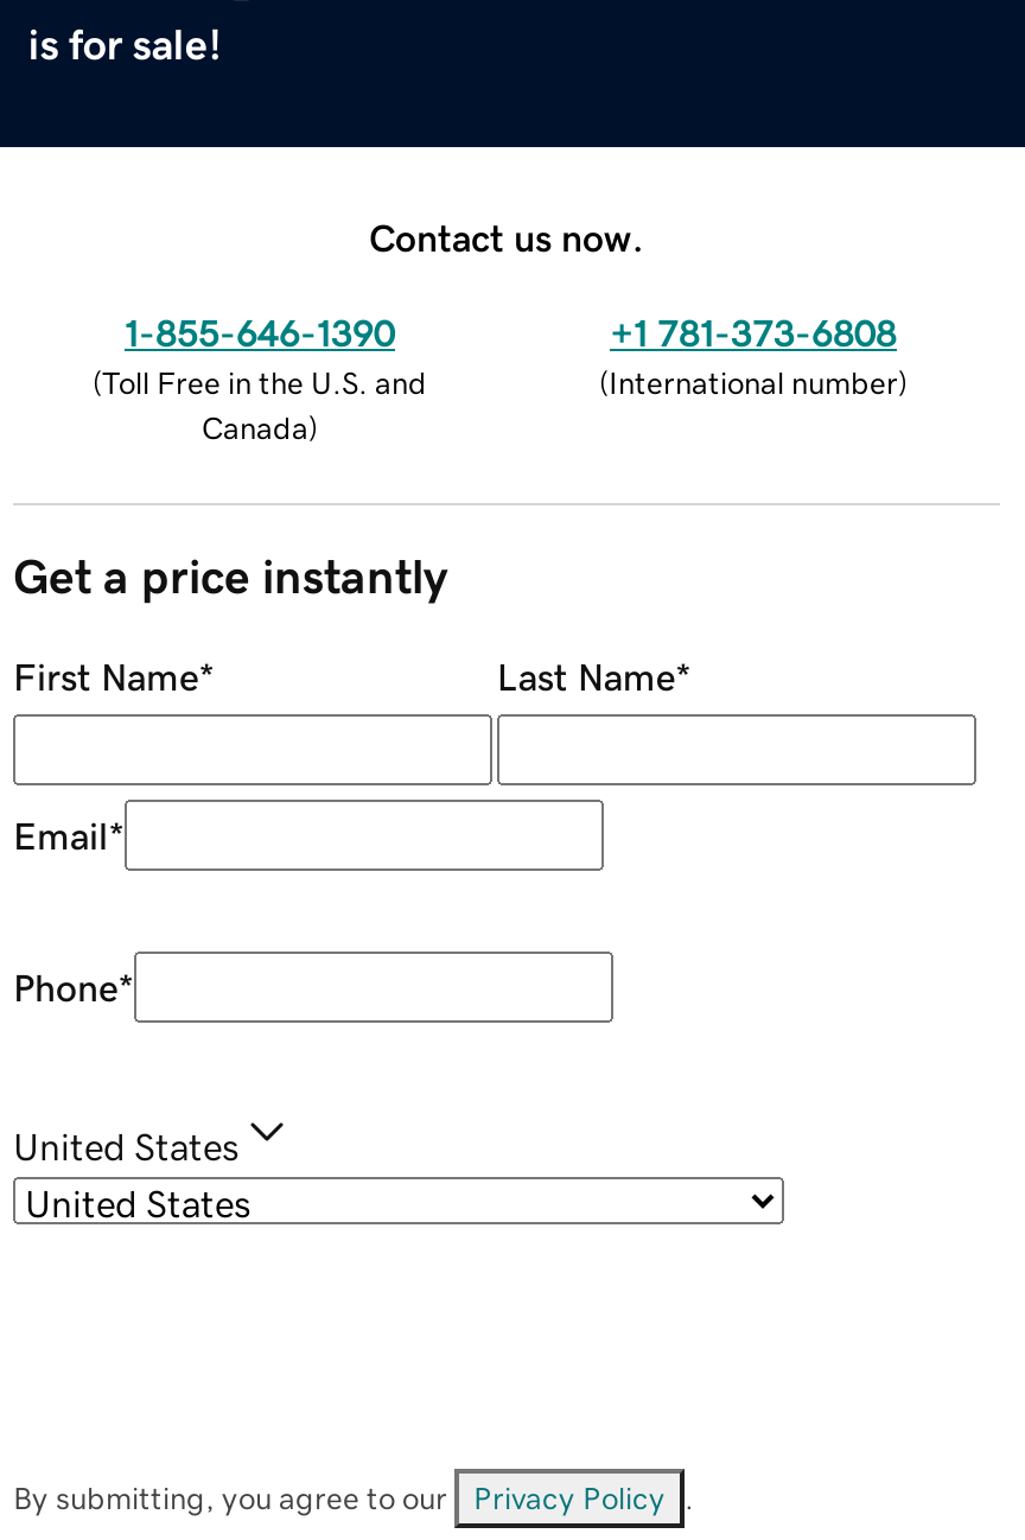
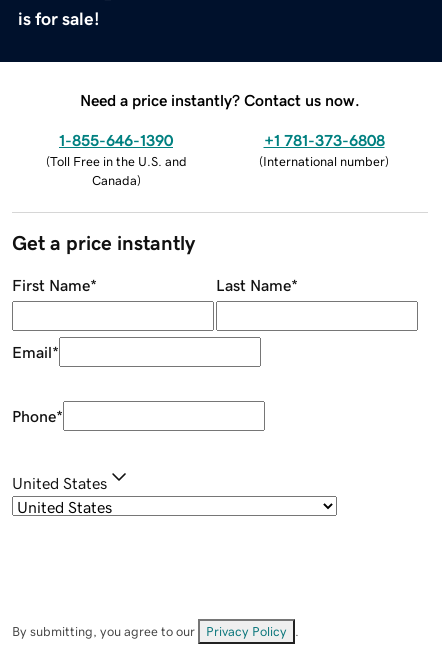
[369,217,644,255] Contact us now. -> [80,92,360,108] Need a price instantly? Contact us now.

